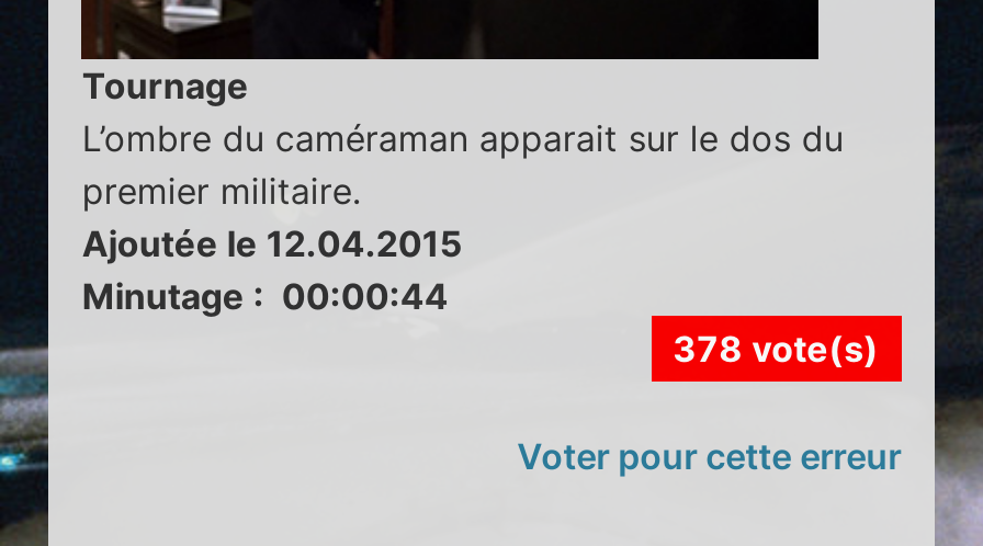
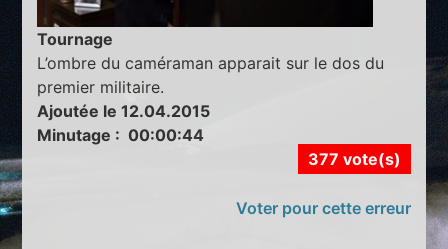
[673,328,879,371] 378 vote(s) -> [308,149,401,169] 377 vote(s)

